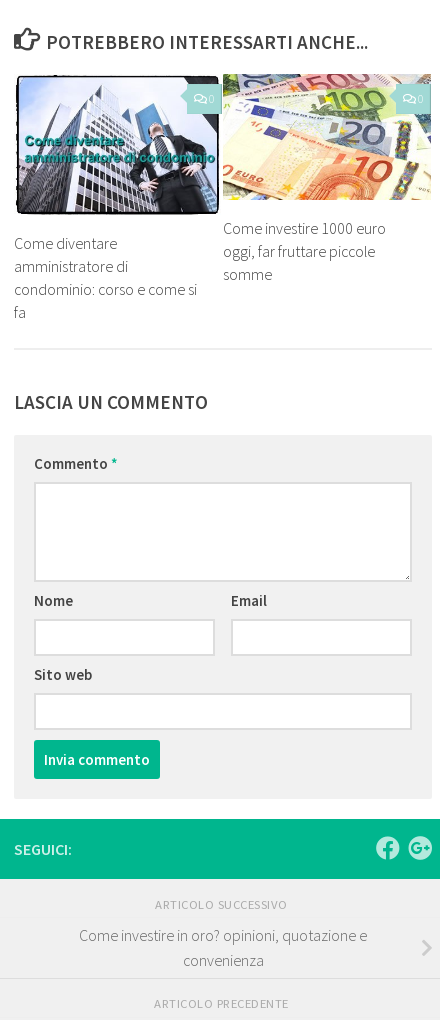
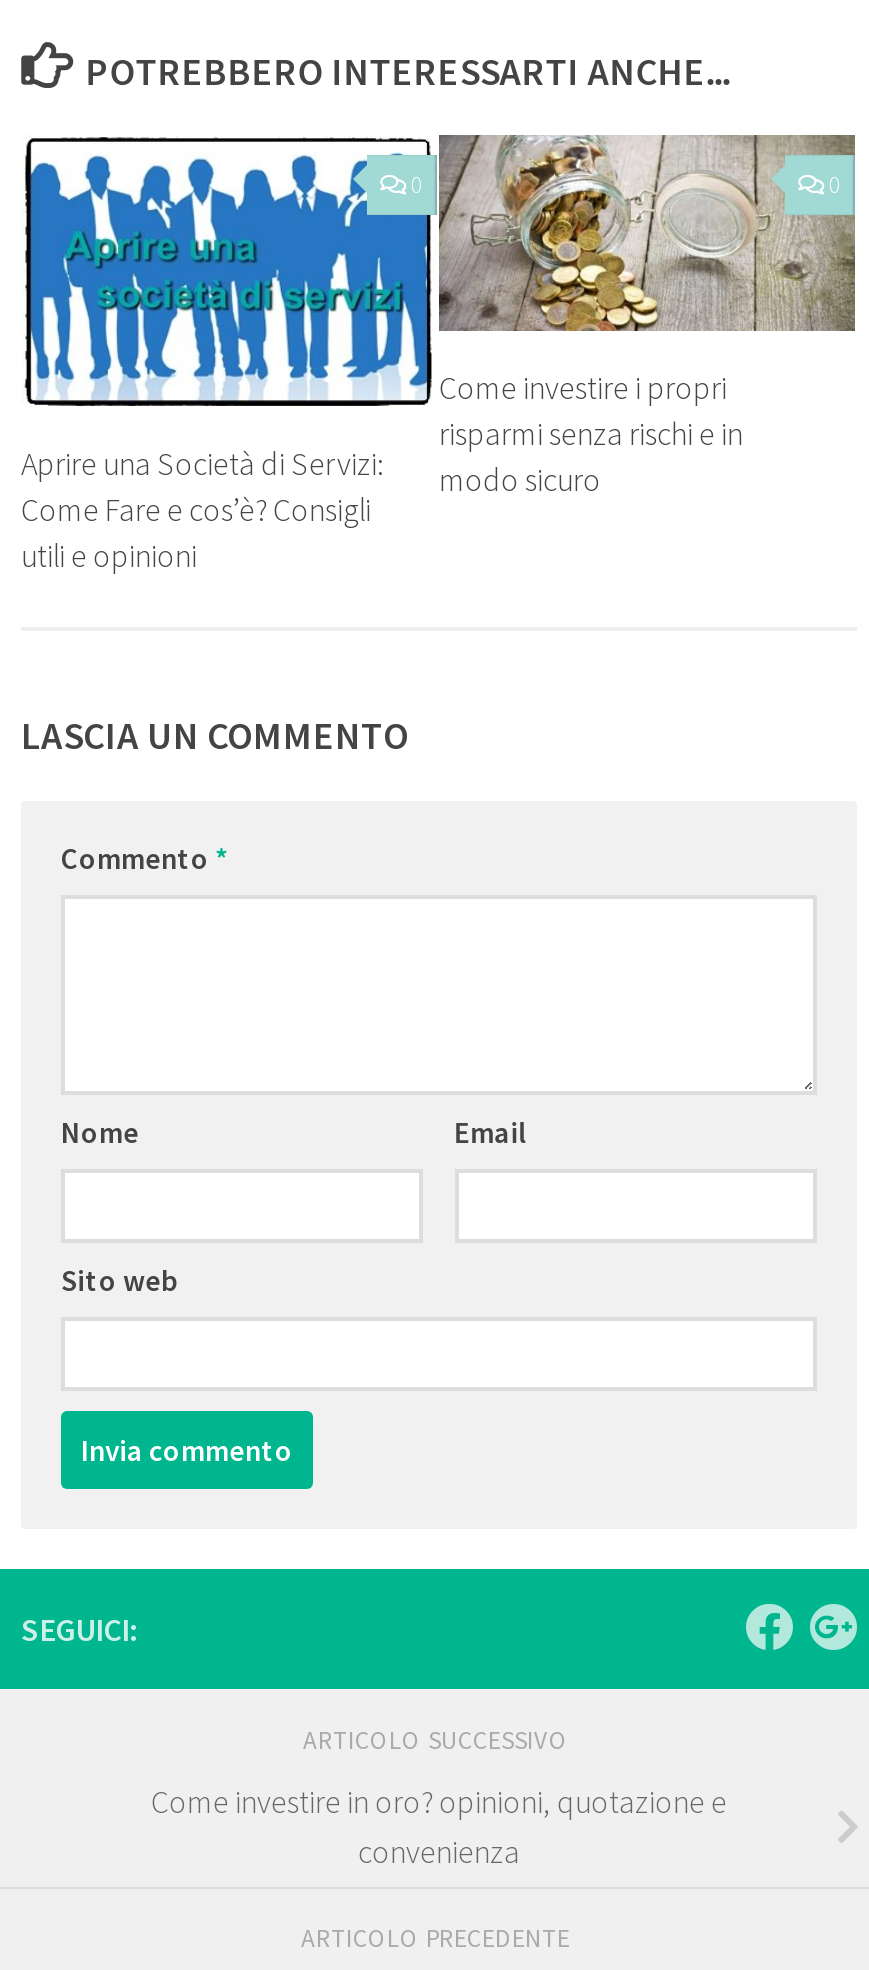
[15,74,431,284] [image] | Come investire 1000 euro | oggi, far fruttare piccole | somme -> [25,135,857,500] [image] | Come investire i propri | risparmi senza rischi e in | modo sicuro
[14,233,197,322] Come diventare | amministratore di | condominio: corso e come si | fa -> [21,443,383,575] Aprire una Società di Servizi: | Come Fare e cos’è? Consigli | utili e opinioni

